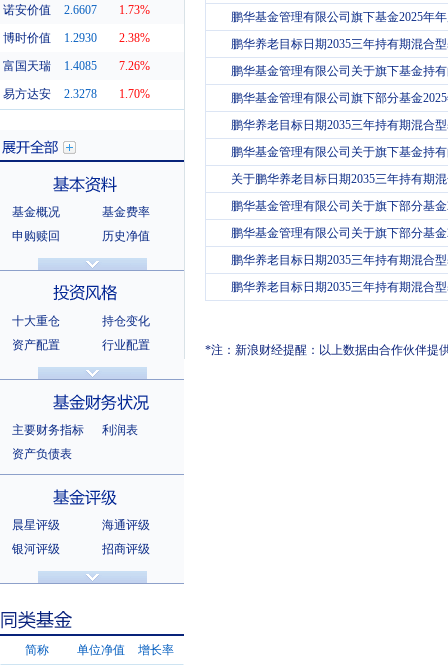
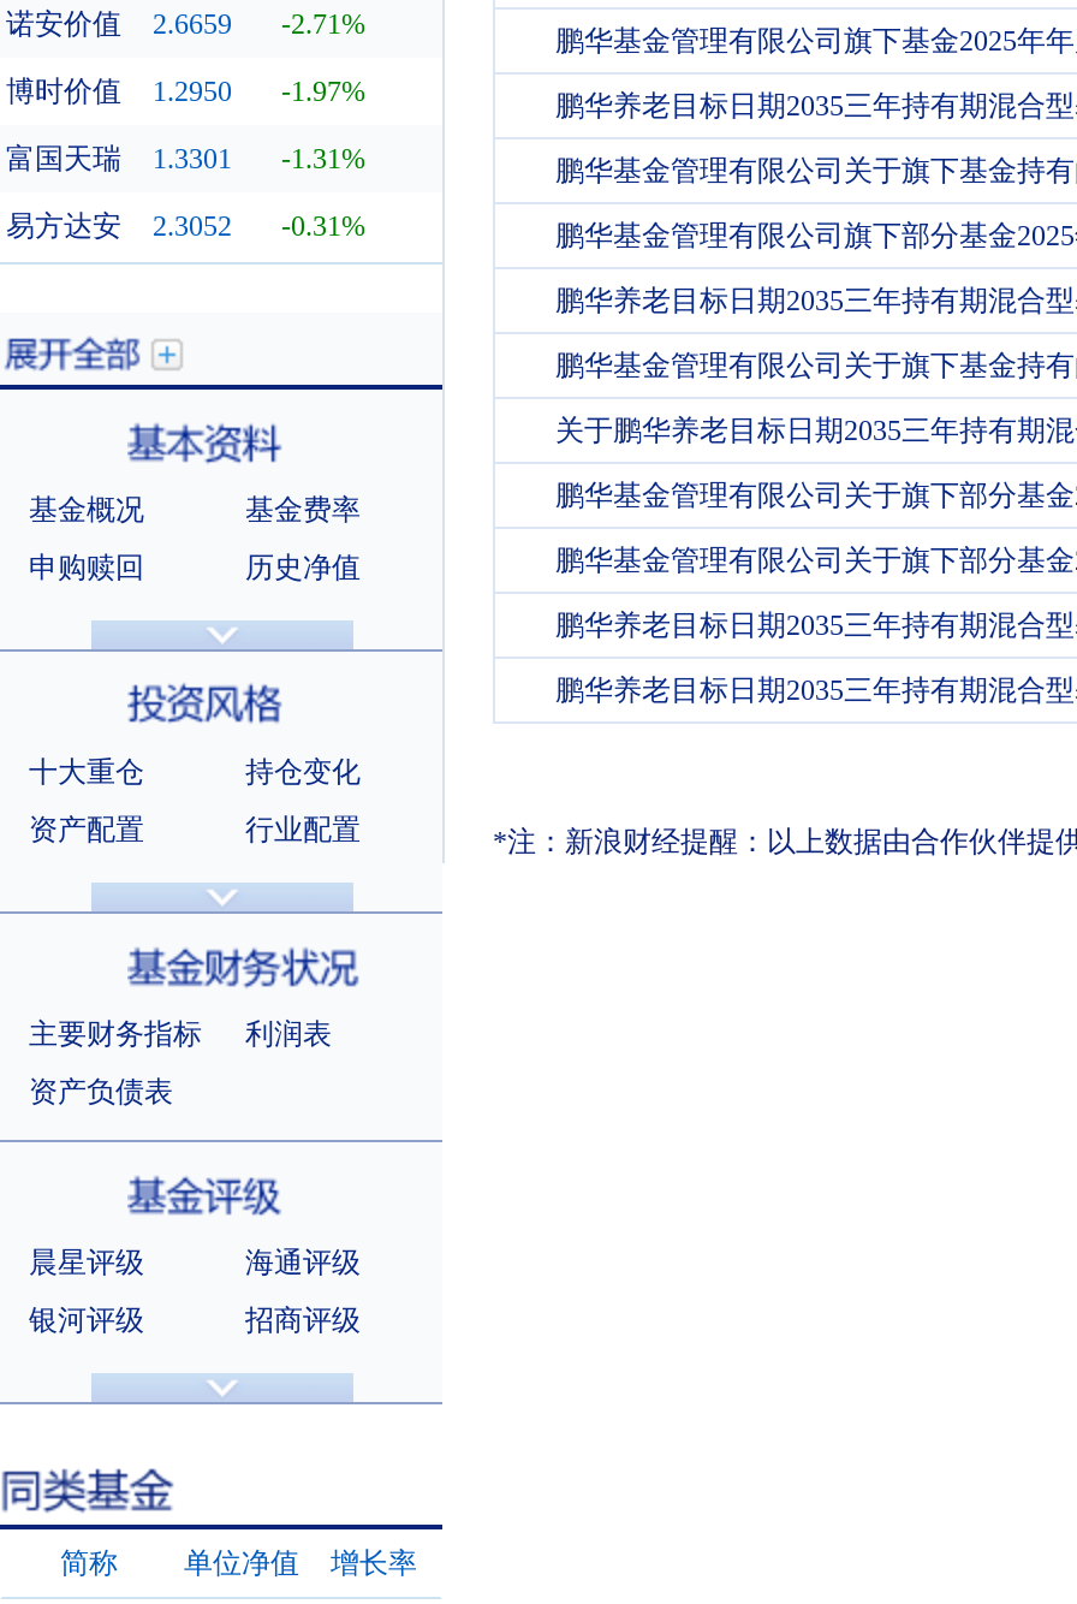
[63,3,96,17] 2.6607 -> [153,7,232,41] 2.6659
[119,3,150,17] 1.73% -> [281,7,365,41] -2.71%
[63,31,96,45] 1.2930 -> [153,75,232,108] 1.2950
[119,31,150,45] 2.38% -> [281,75,365,108] -1.97%
[63,59,96,73] 1.4085 -> [153,142,232,176] 1.3301
[119,59,150,73] 7.26% -> [281,142,365,176] -1.31%
[63,87,96,101] 2.3278 -> [153,209,232,243] 2.3052
[119,87,150,101] 1.70% -> [281,209,365,243] -0.31%

